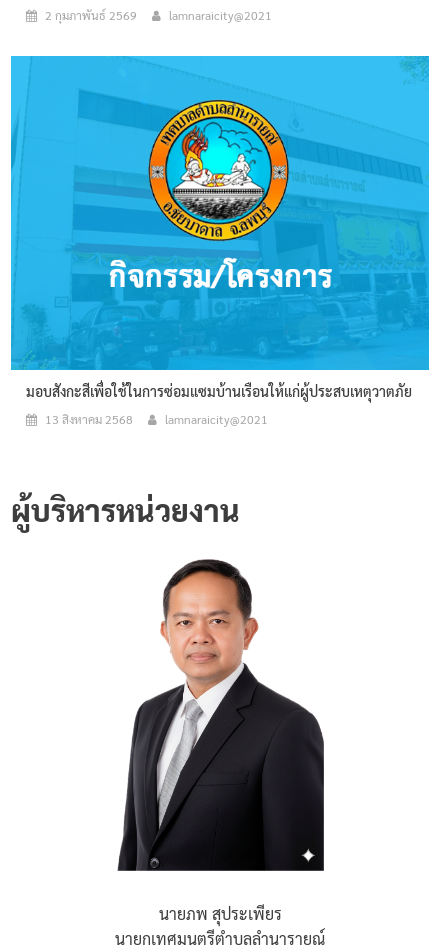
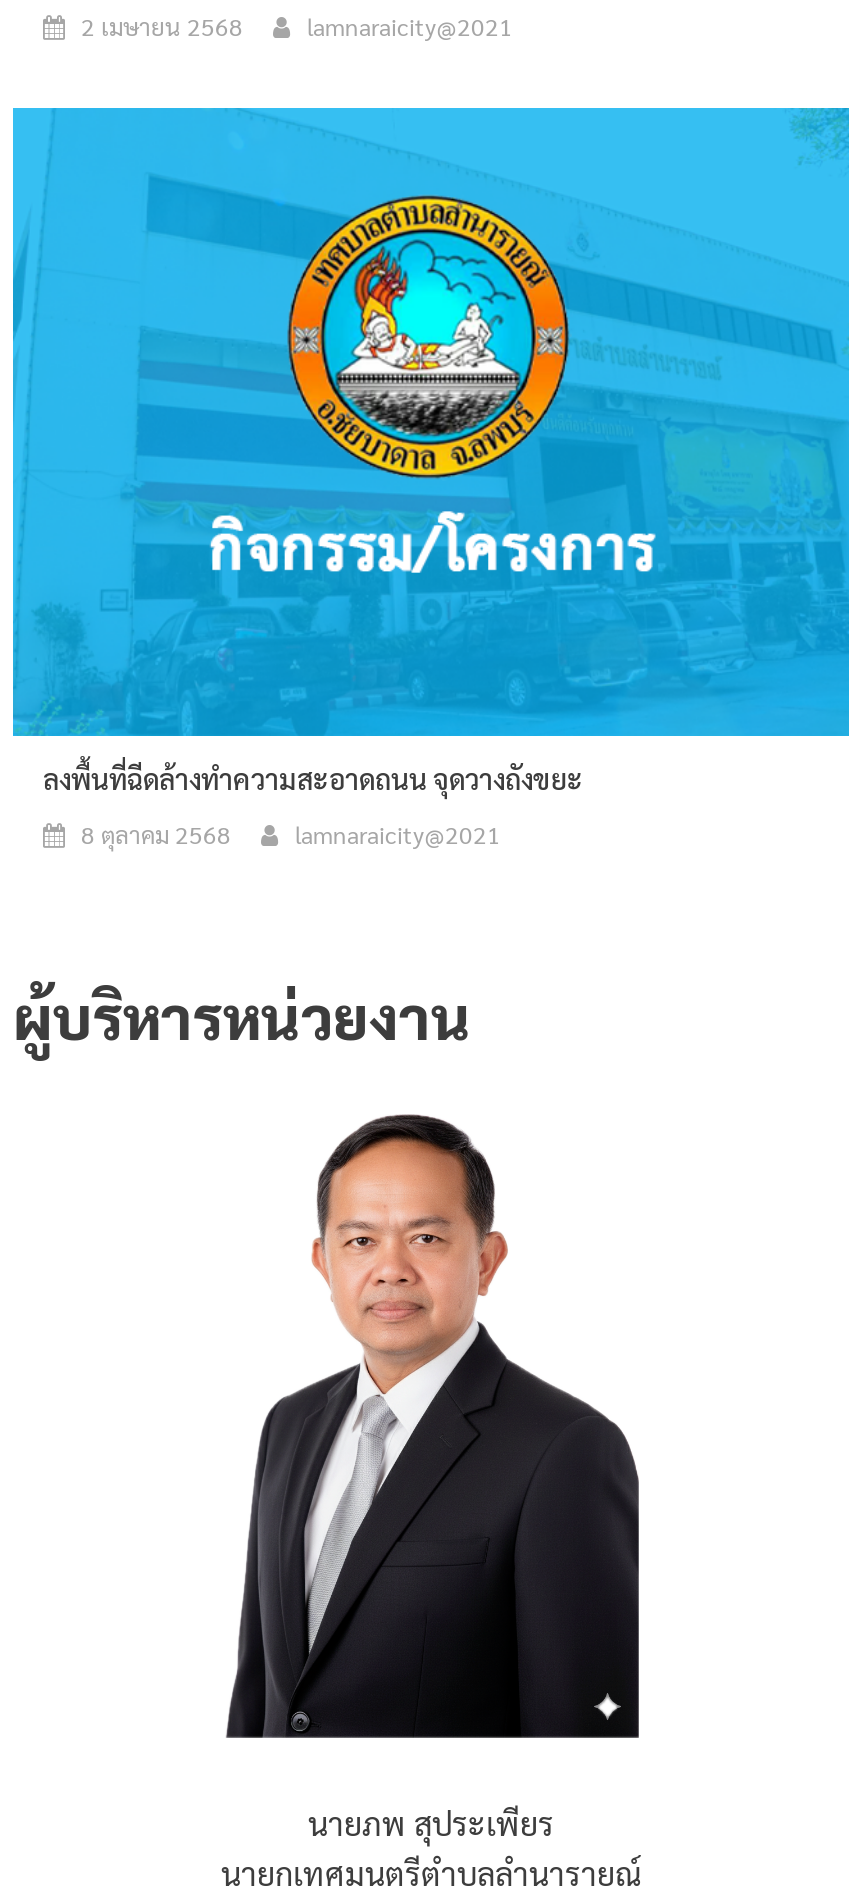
[45,7,137,23] 2 กุมภาพันธ์ 2569 -> [81,11,243,43] 2 เมษายน 2568
[26,382,412,400] มอบสังกะสีเพื่อใช้ในการซ่อมแซมบ้านเรือนให้แก่ผู้ประสบเหตุวาตภัย -> [43,760,583,796] ลงพื้นที่ฉีดล้างทำความสะอาดถนน จุดวางถังขยะ
[45,411,133,427] 13 สิงหาคม 2568 -> [81,818,231,850] 8 ตุลาคม 2568

